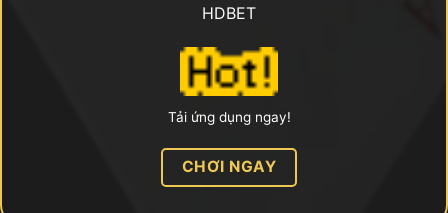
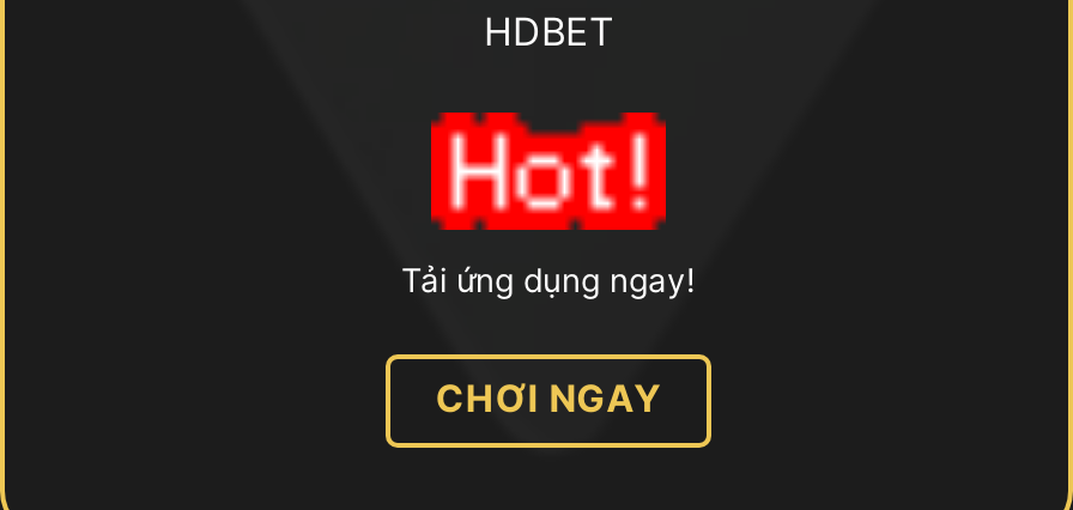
[179,46,279,97] [image] -> [429,110,668,232] [image]

